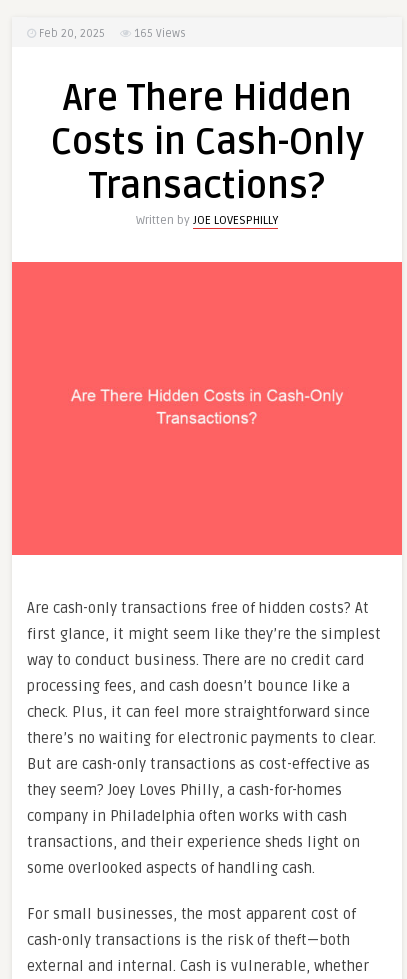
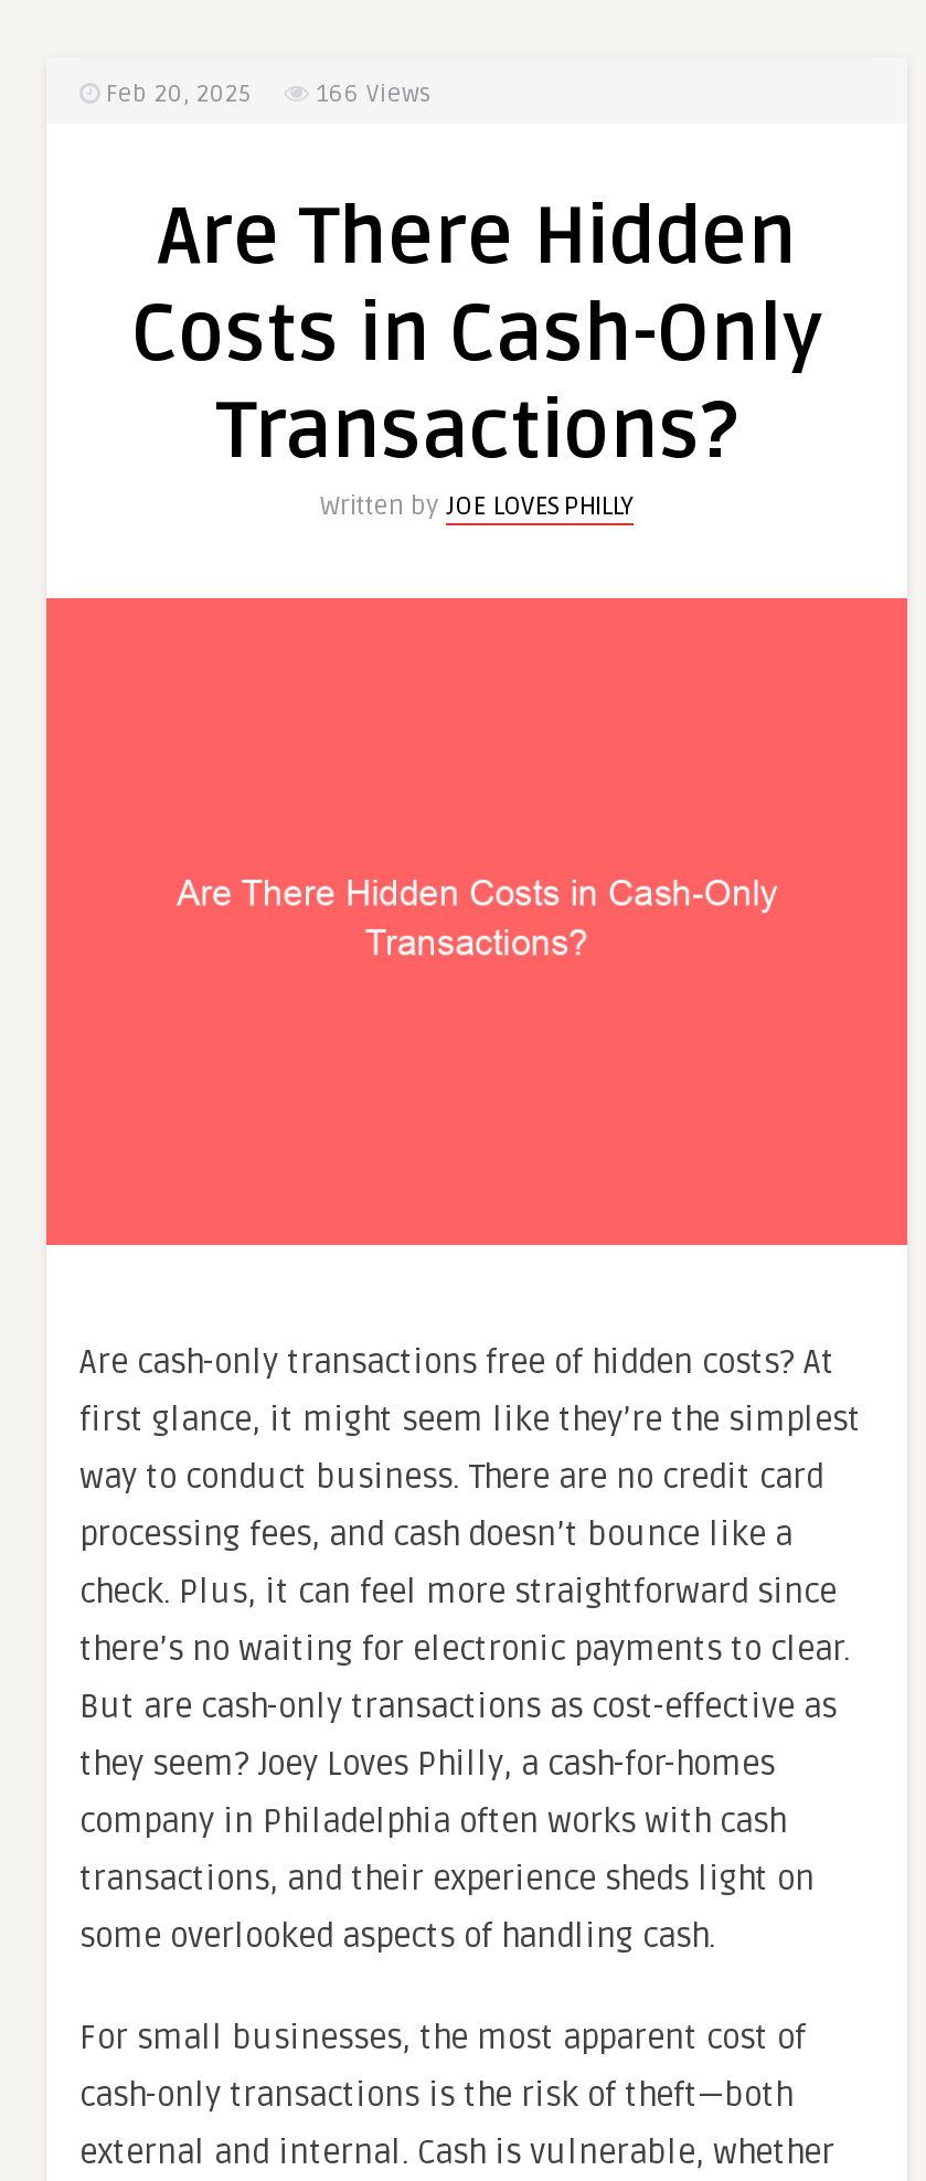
[36,27,186,40] Feb 20, 2025 165 Views -> [99,79,433,108] Feb 20, 2025 166 Views

